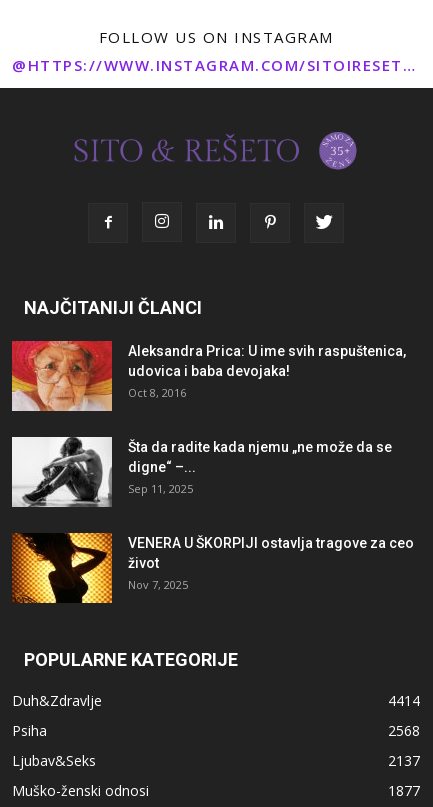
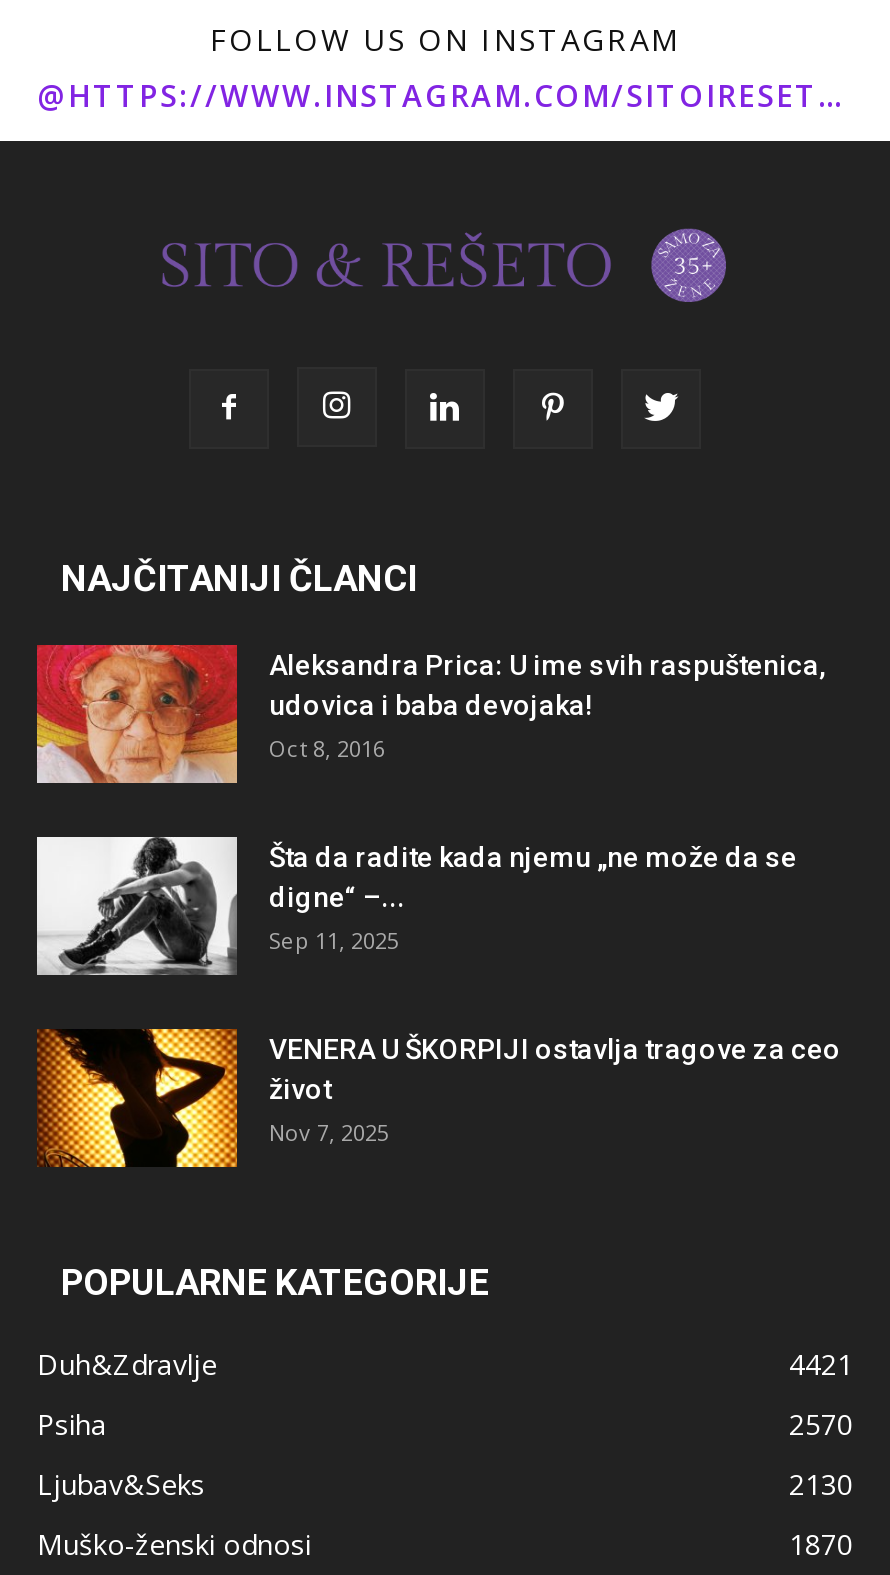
[388,691,420,710] 4414 -> [789,1346,853,1384] 4421
[388,721,420,740] 2568 -> [789,1406,853,1444] 2570
[388,751,420,770] 2137 -> [789,1466,853,1504] 2130
[388,781,420,800] 1877 -> [789,1526,853,1564] 1870

